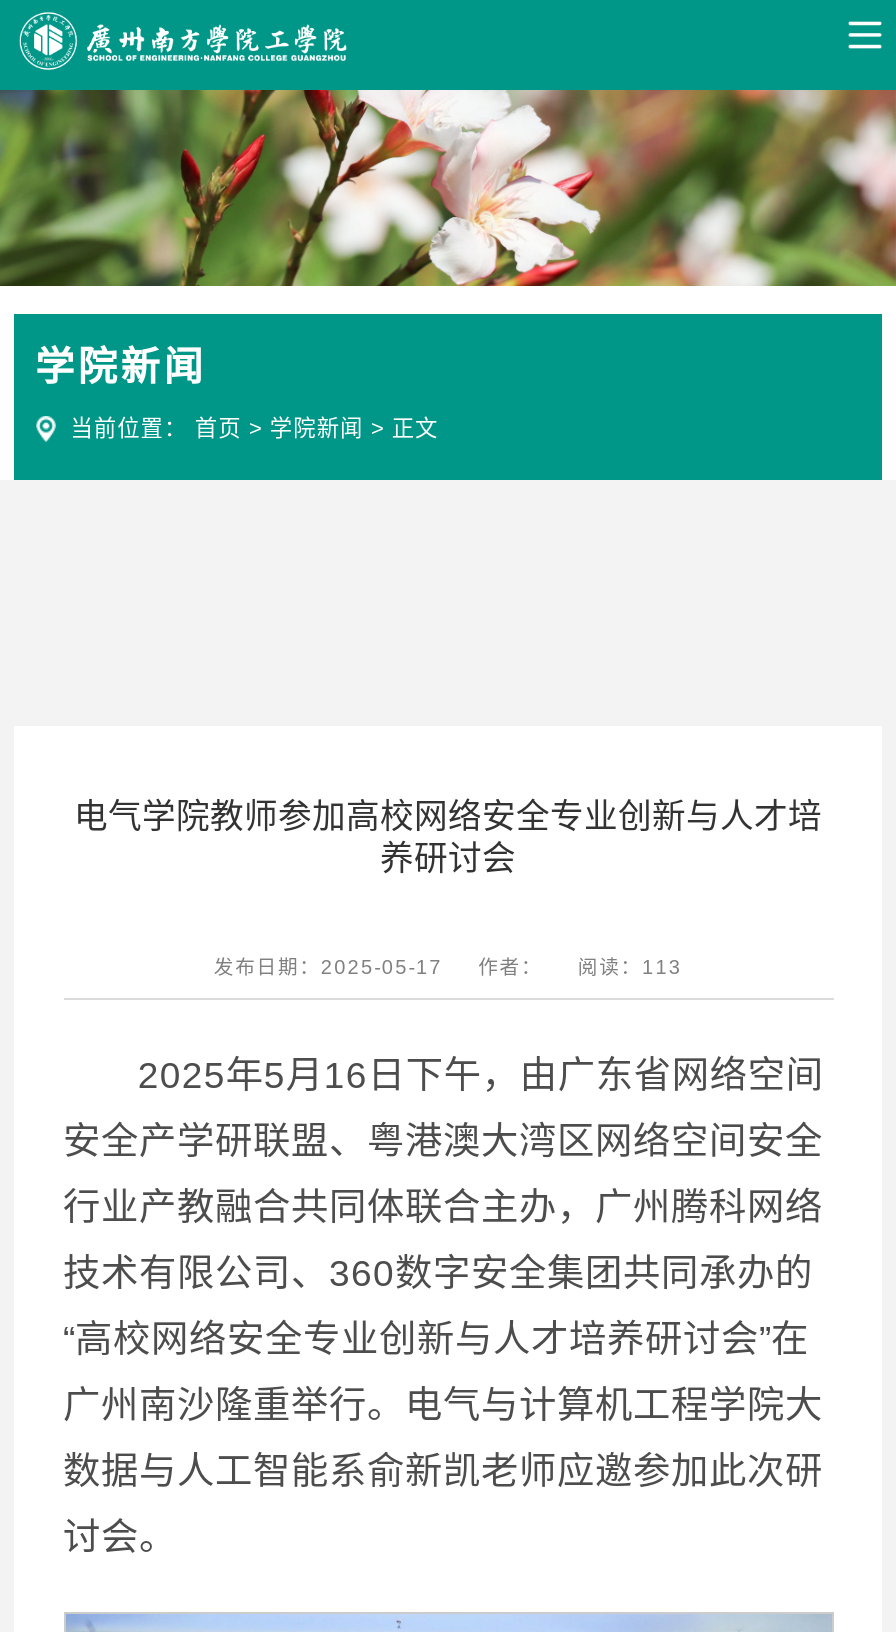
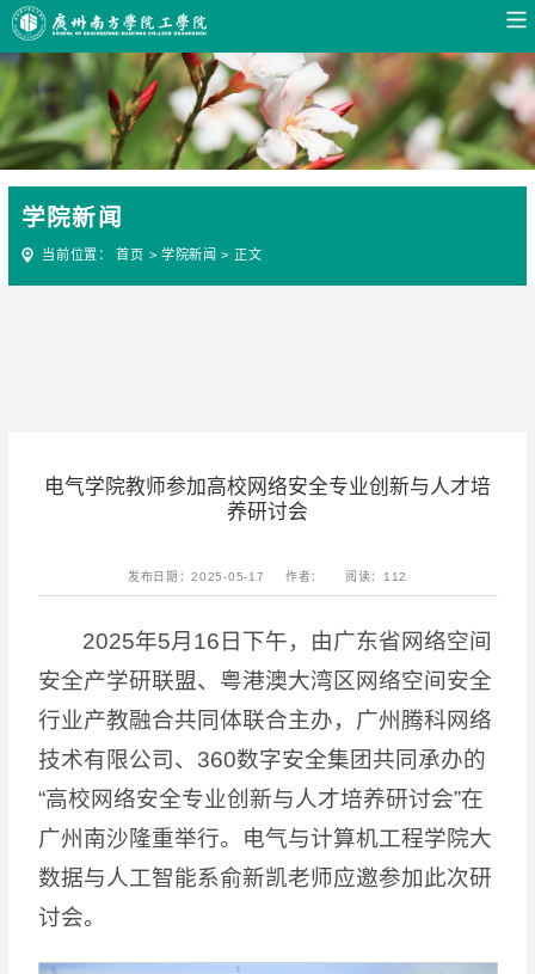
[214,955,682,977] 发布日期：2025-05-17 作者： 阅读：113 -> [128,569,407,583] 发布日期：2025-05-17 作者： 阅读：112

